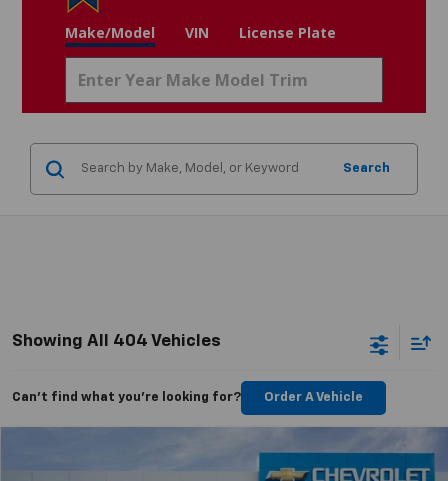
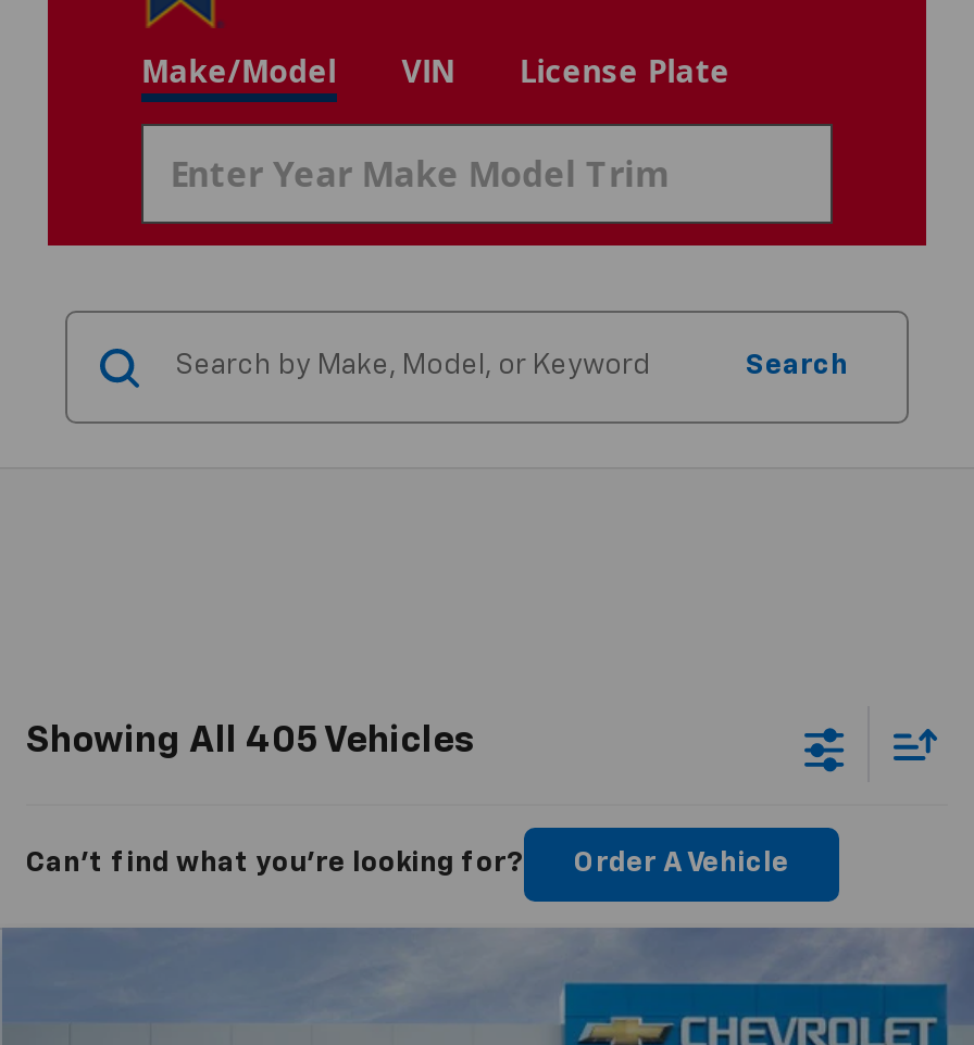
[12,333,221,350] Showing All 404 Vehicles -> [26,724,476,761] Showing All 405 Vehicles

